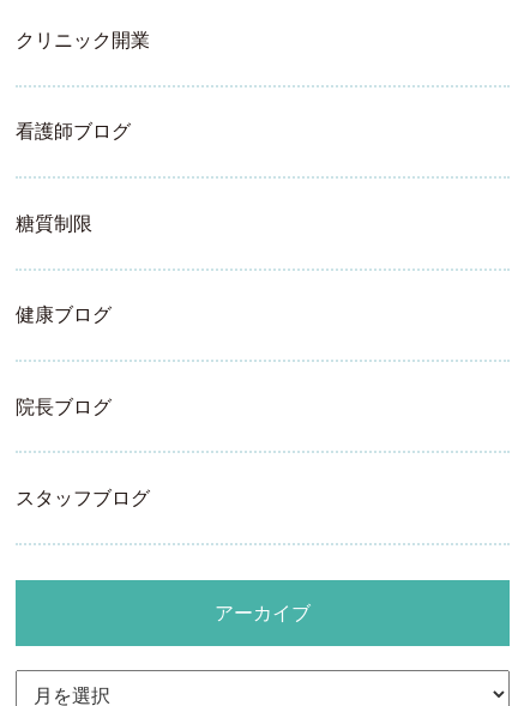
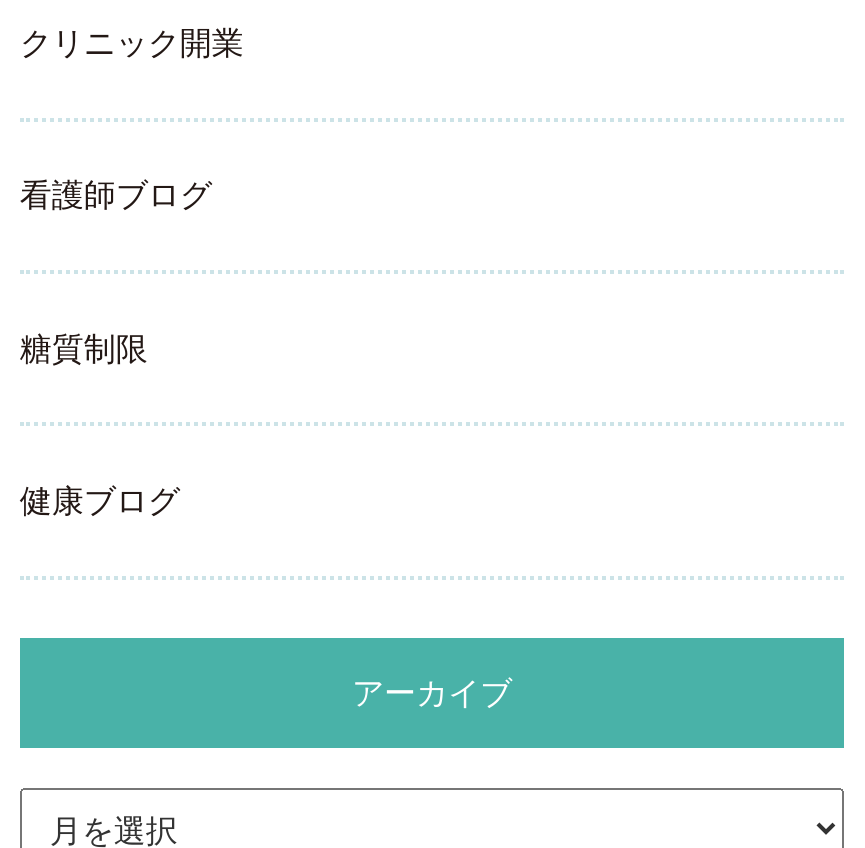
[15,396,111,417] 院長ブログ -> none
[15,488,150,508] スタッフブログ -> none

